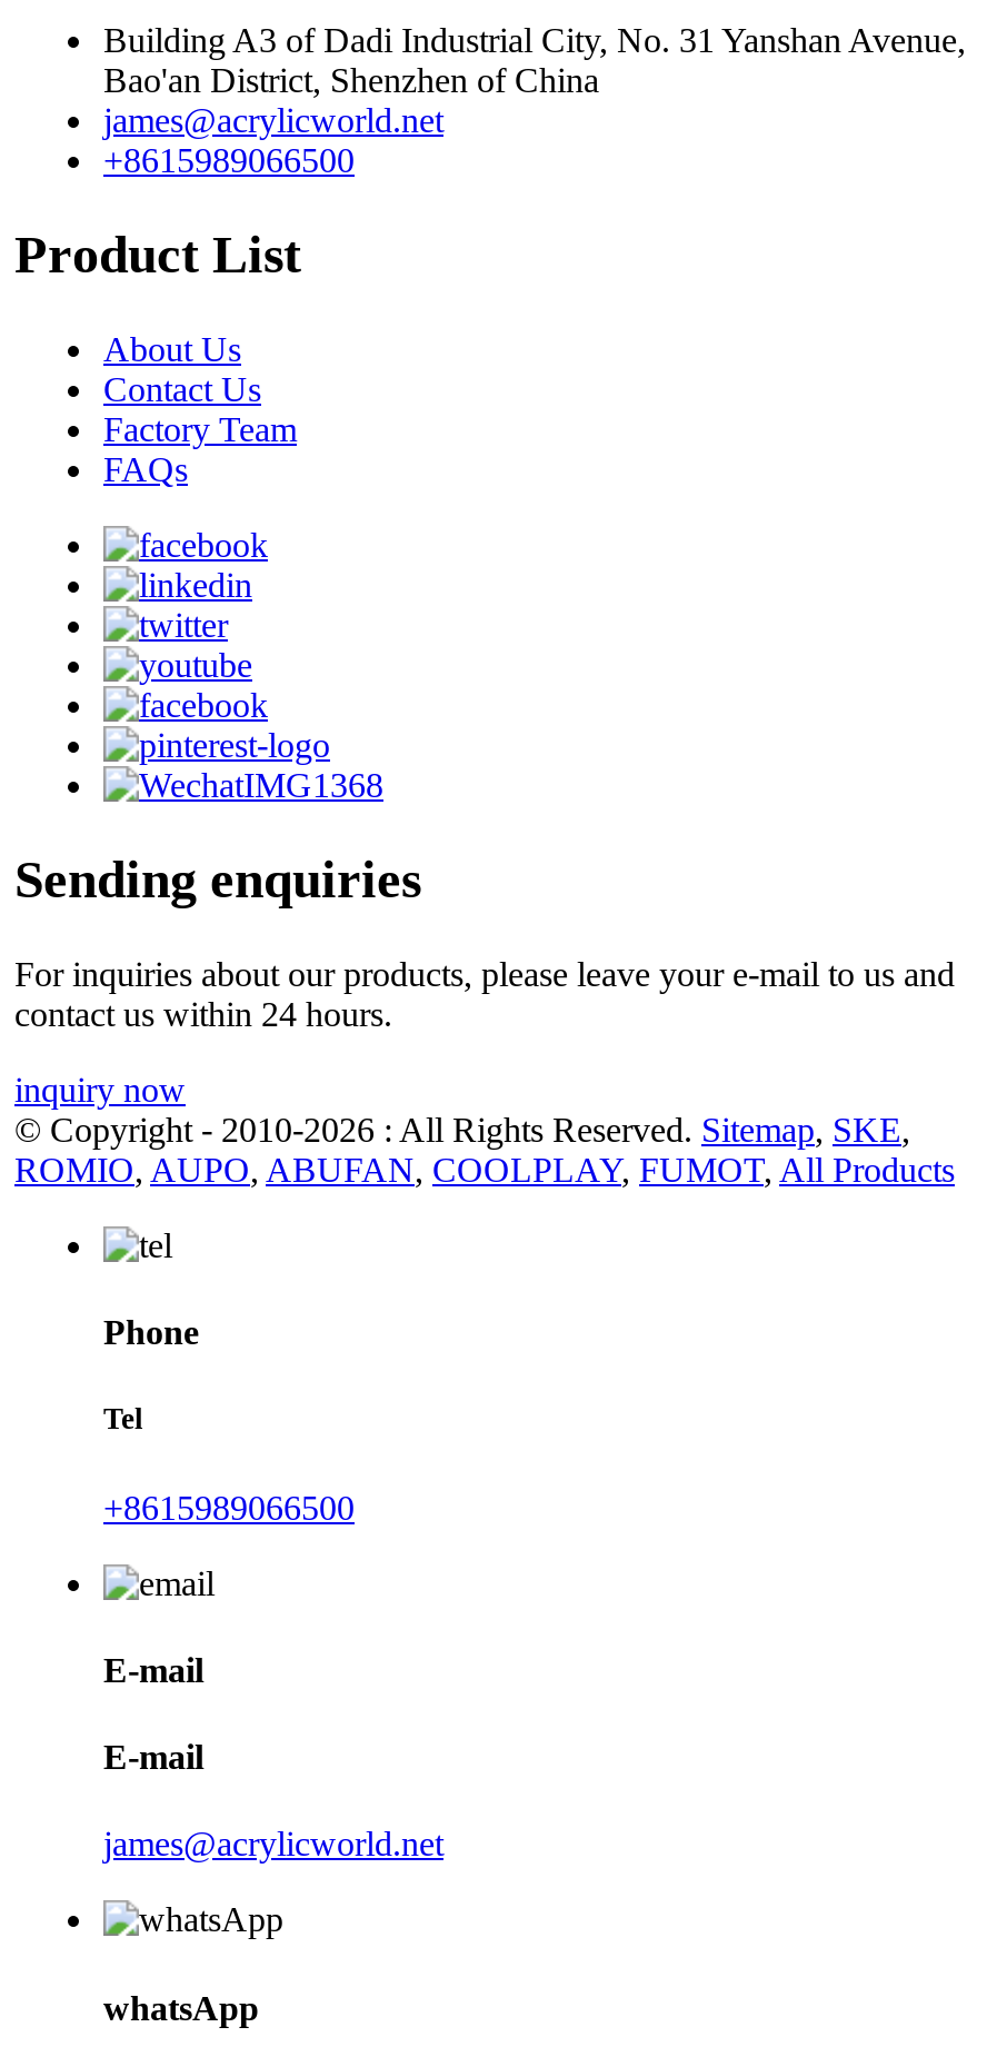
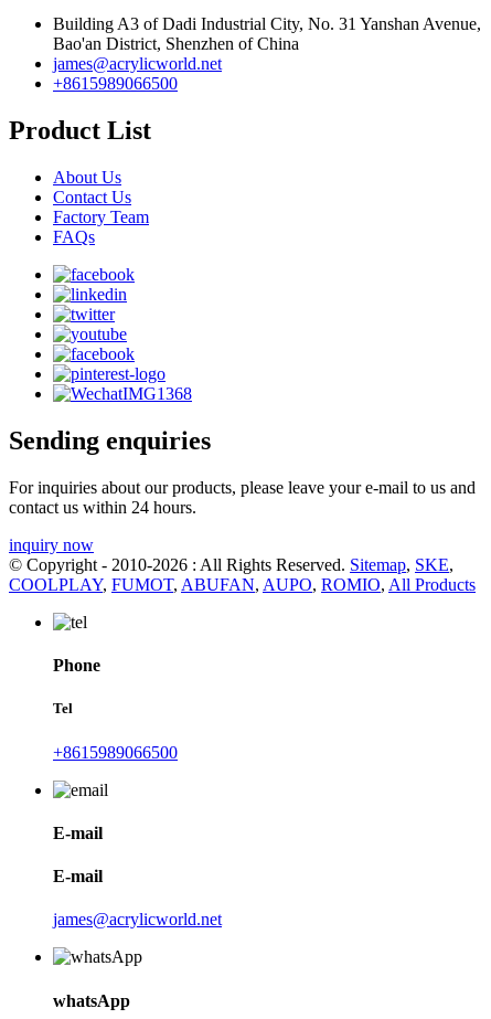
[14,1151,955,1189] ROMIO, AUPO, ABUFAN, COOLPLAY, FUMOT, All Products -> [9,575,476,594] COOLPLAY, FUMOT, ABUFAN, AUPO, ROMIO, All Products

